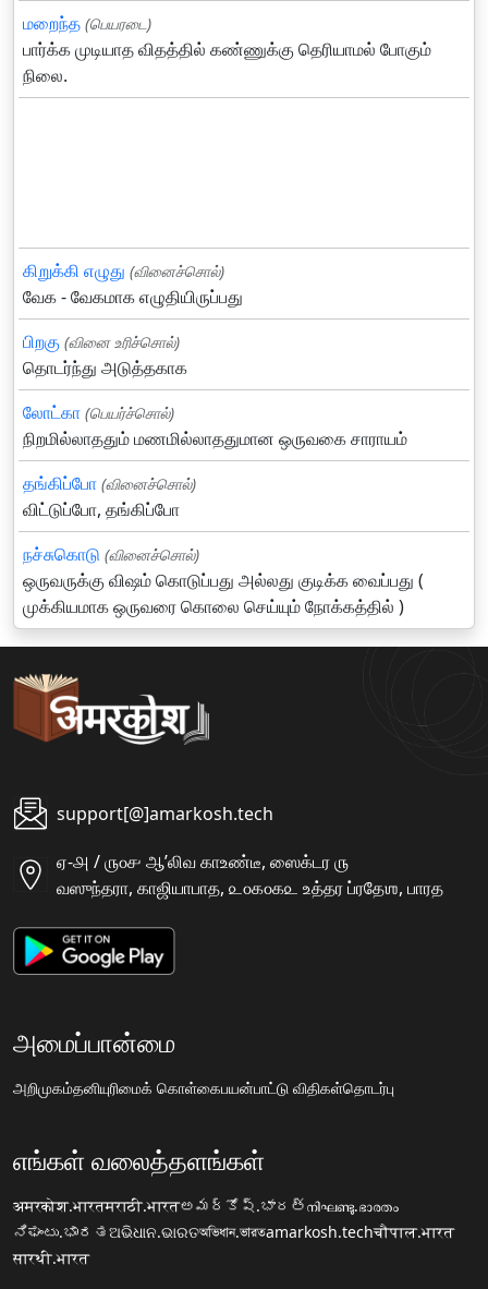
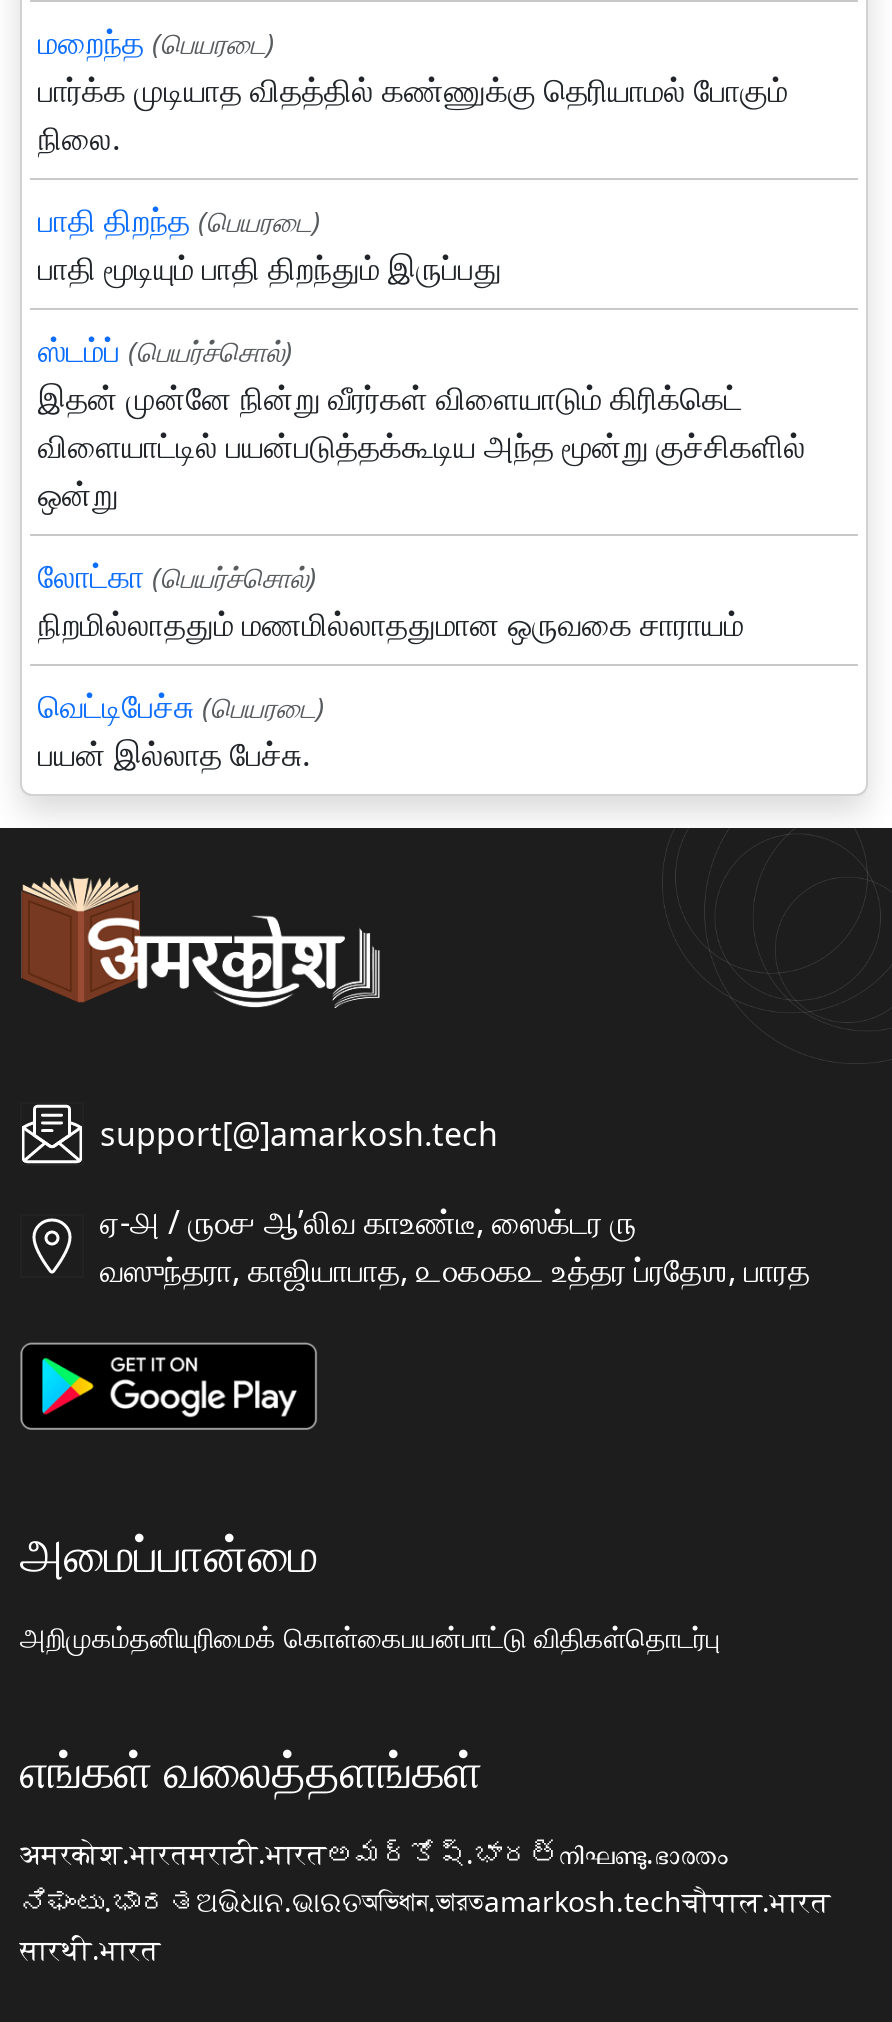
[23,259,243,309] கிறுக்கி எழுது (வினைச்சொல்) | வேக - வேகமாக எழுதியிருப்பது -> [38,198,502,290] பாதி திறந்த (பெயரடை) | பாதி மூடியும் பாதி திறந்தும் இருப்பது
[23,330,187,380] பிறகு (வினை உரிச்சொல்) | தொடர்ந்து அடுத்தகாக -> [38,328,806,516] ஸ்டம்ப் (பெயர்ச்சொல்) | இதன் முன்னே நின்று வீரர்கள் விளையாடும் கிரிக்கெட் | விளையாட்டில் பயன்படுத்தக்கூடிய அந்த மூன்று குச்சிகளில் | ஒன்று
[23,471,424,619] தங்கிப்போ (வினைச்சொல்) | விட்டுப்போ, தங்கிப்போ | நச்சுகொடு (வினைச்சொல்) | ஒருவருக்கு விஷம் கொடுப்பது அல்லது குடிக்க வைப்பது ( | முக்கியமாக ஒருவரை கொலை செய்யும் நோக்கத்தில் ) -> [38,684,324,776] வெட்டிபேச்சு (பெயரடை) | பயன் இல்லாத பேச்சு.

